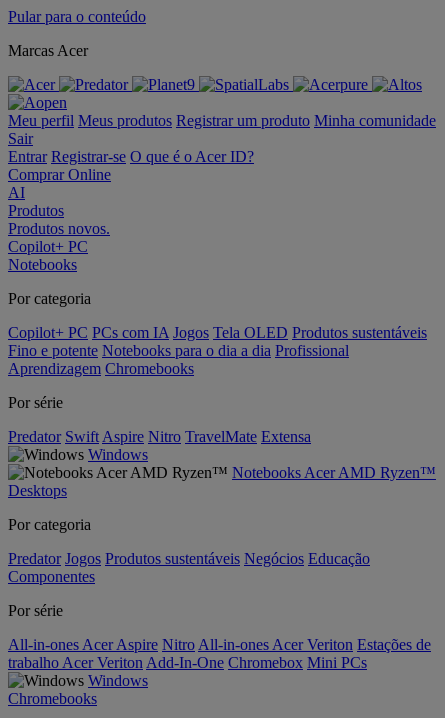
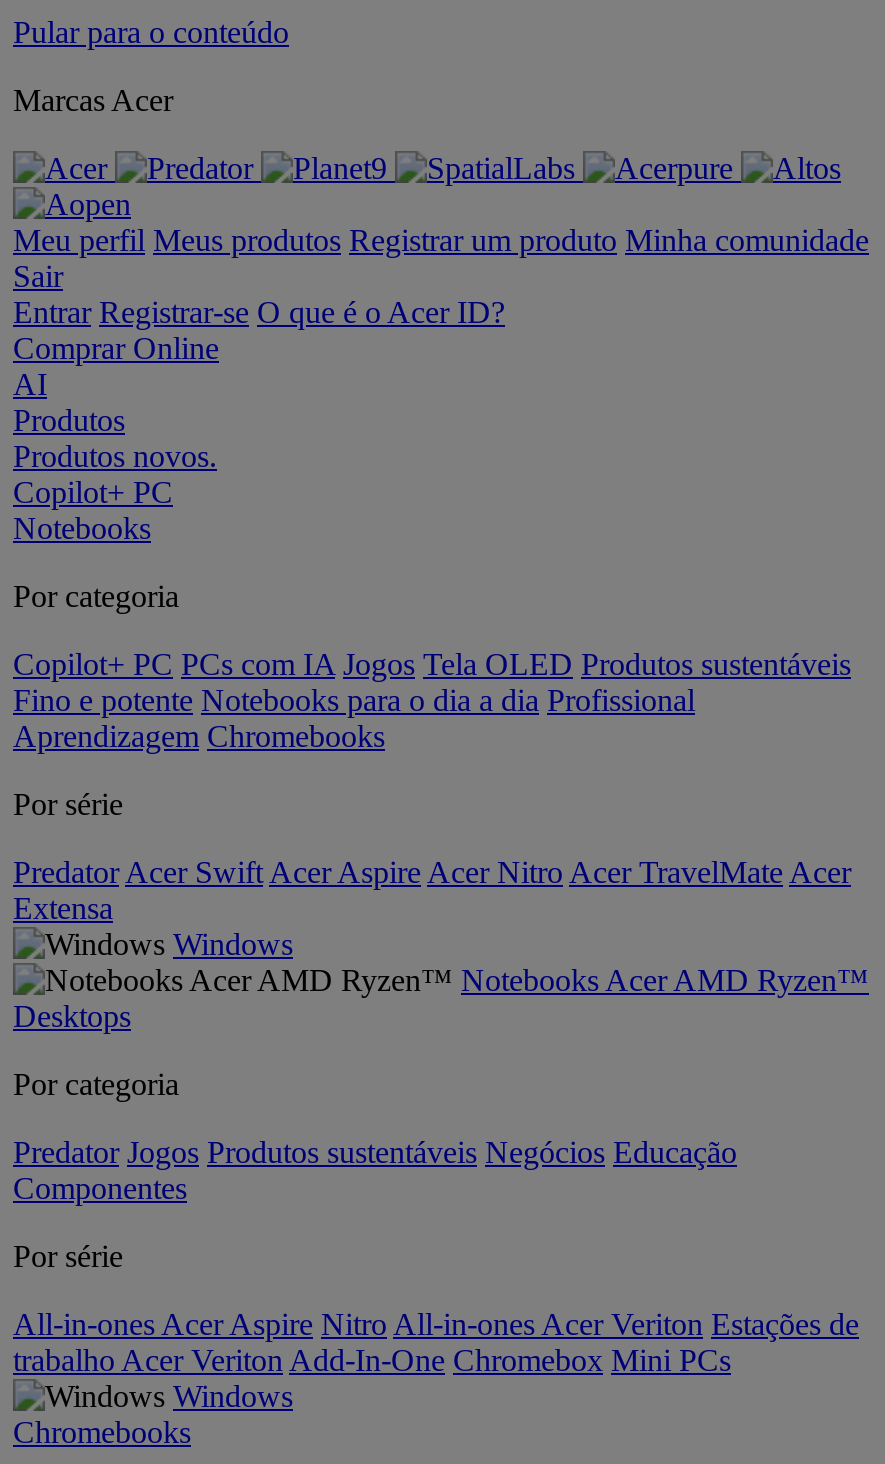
[8,428,311,445] Predator Swift Aspire Nitro TravelMate Extensa -> [13,855,851,925] Predator Acer Swift Acer Aspire Acer Nitro Acer TravelMate Acer | Extensa

